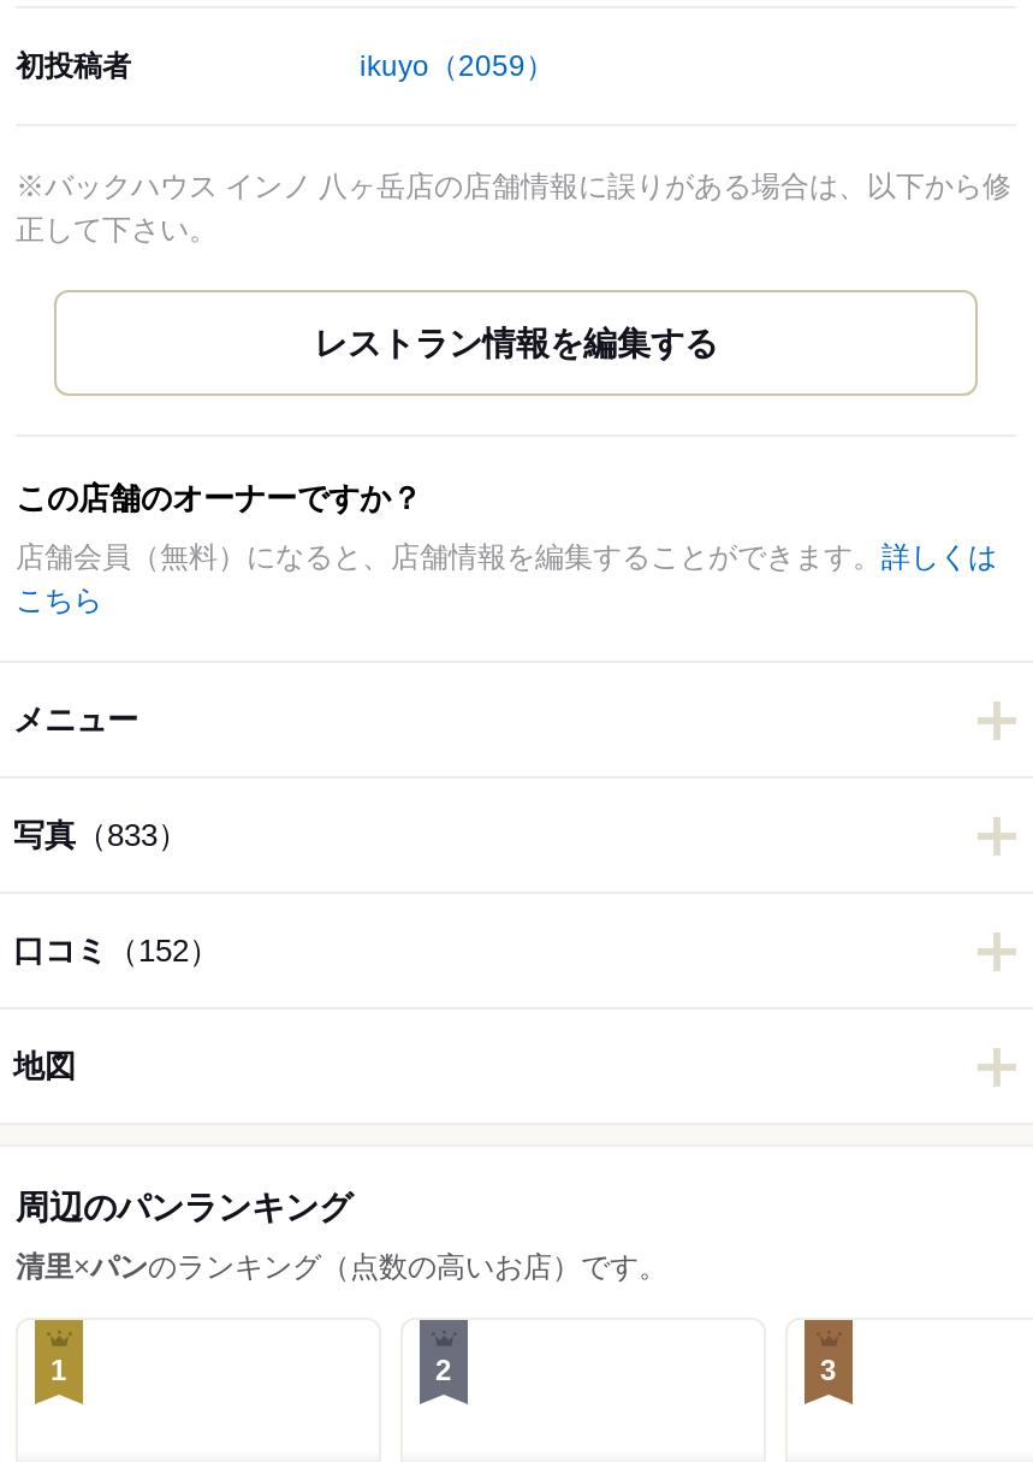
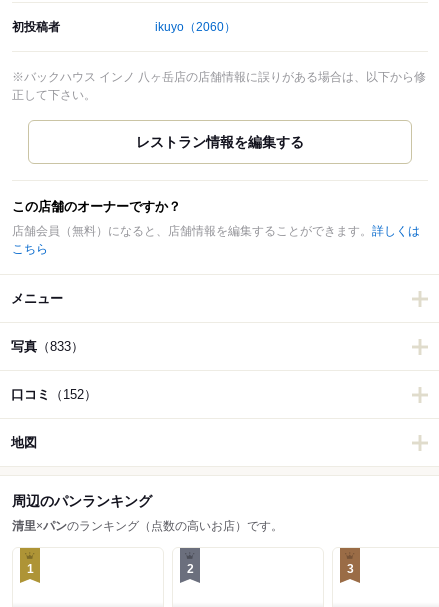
[360,50,554,84] ikuyo（2059） -> [155,20,236,34] ikuyo（2060）

